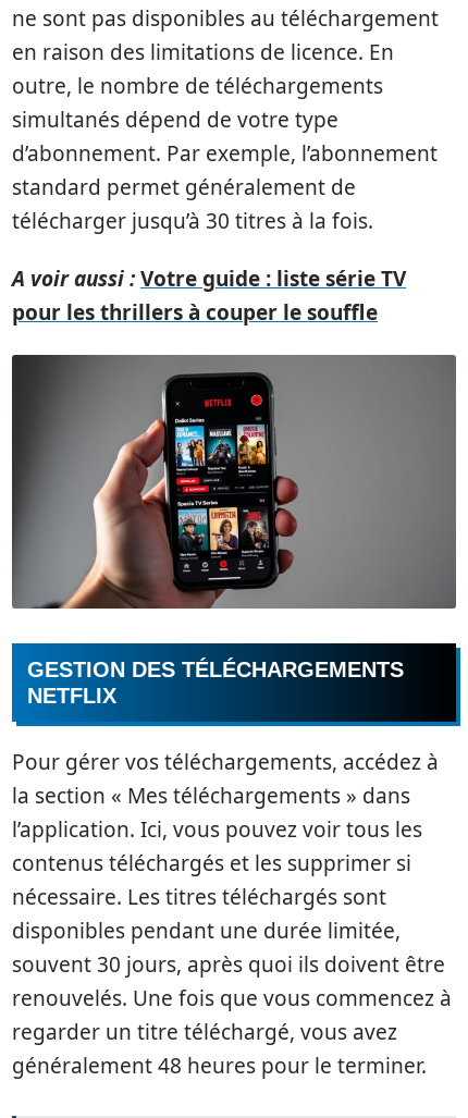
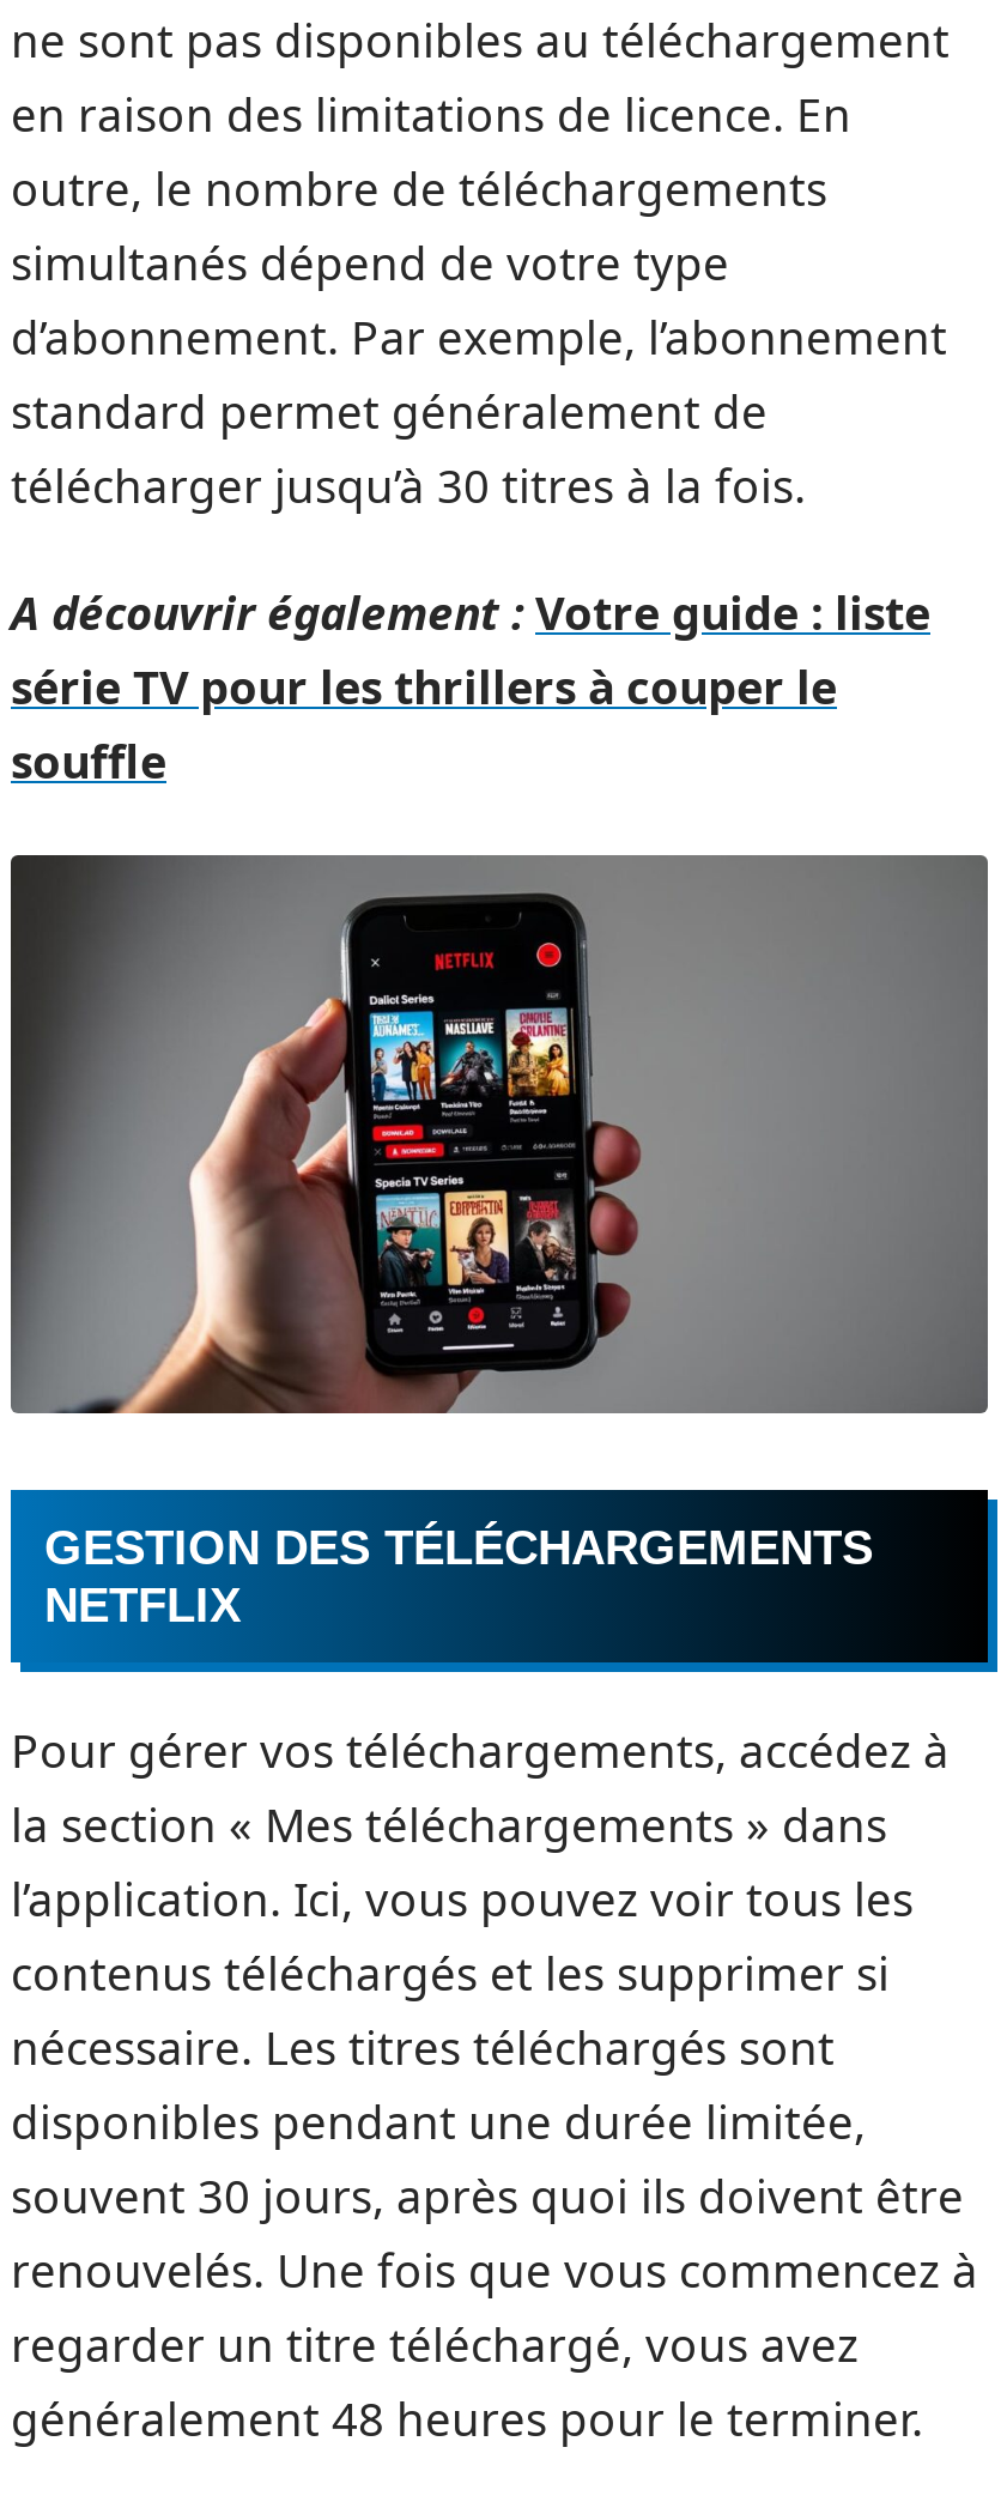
[12,265,406,327] A voir aussi : Votre guide : liste série TV | pour les thrillers à couper le souffle -> [11,582,930,793] A découvrir également : Votre guide : liste | série TV pour les thrillers à couper le | souffle

